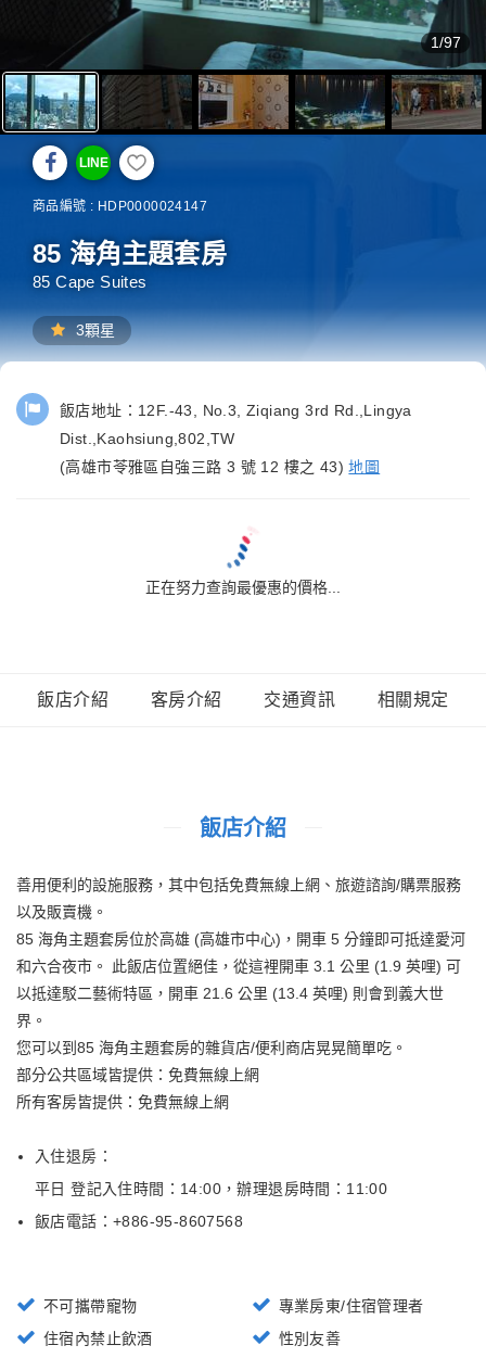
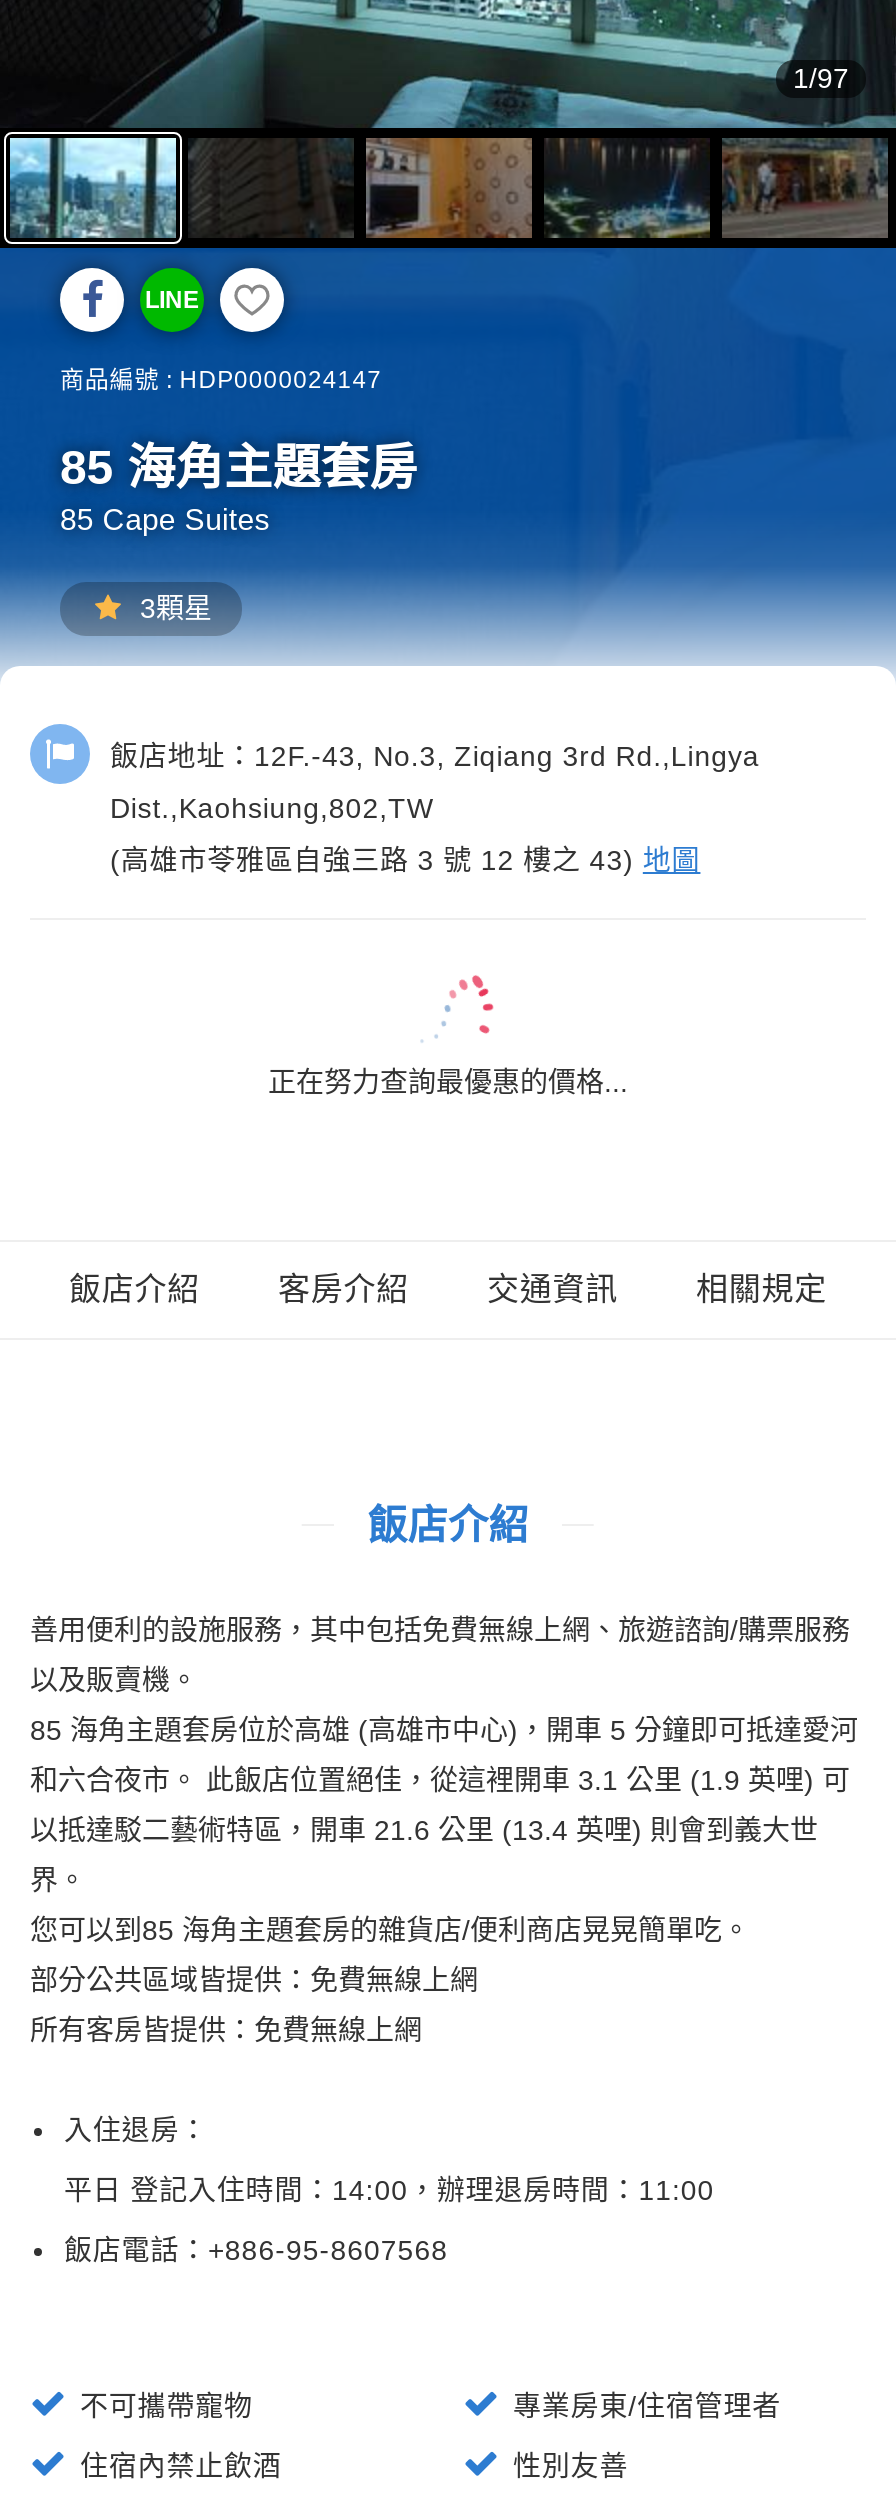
[227,531,267,569] [image] -> [420,974,494,1044] [image]

